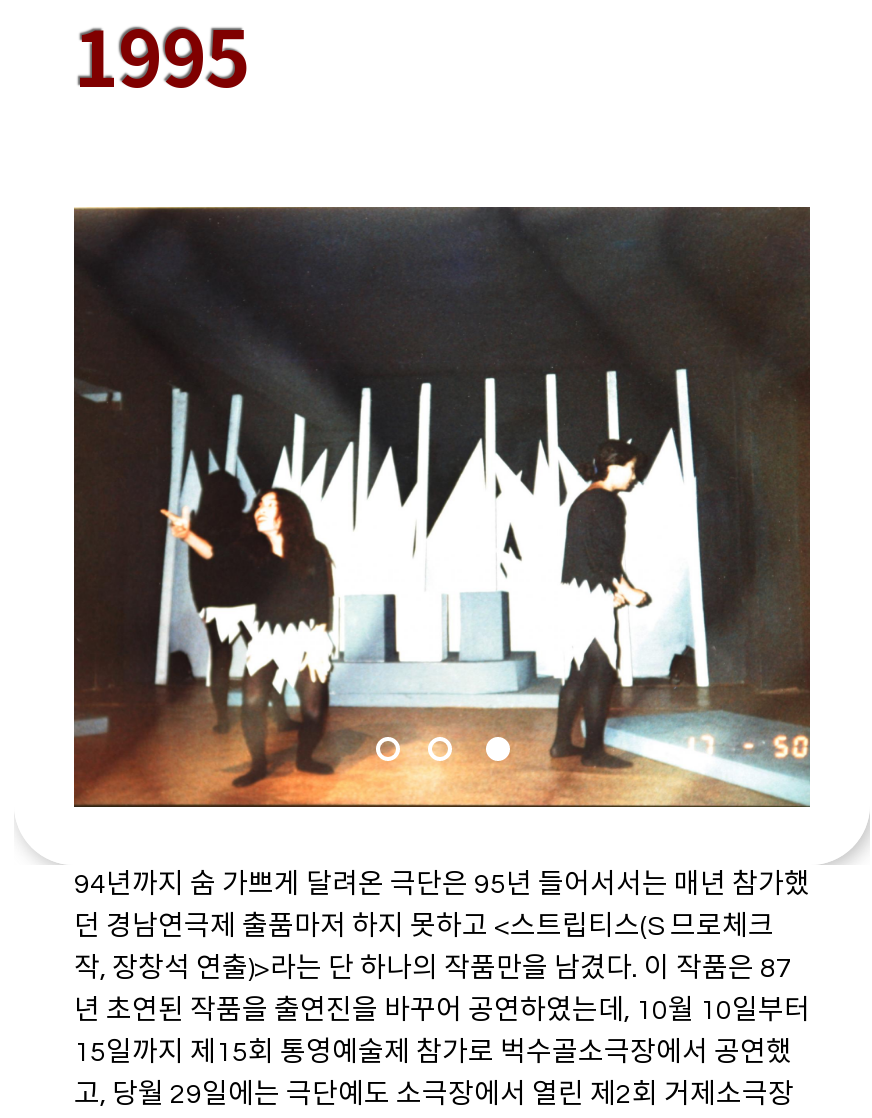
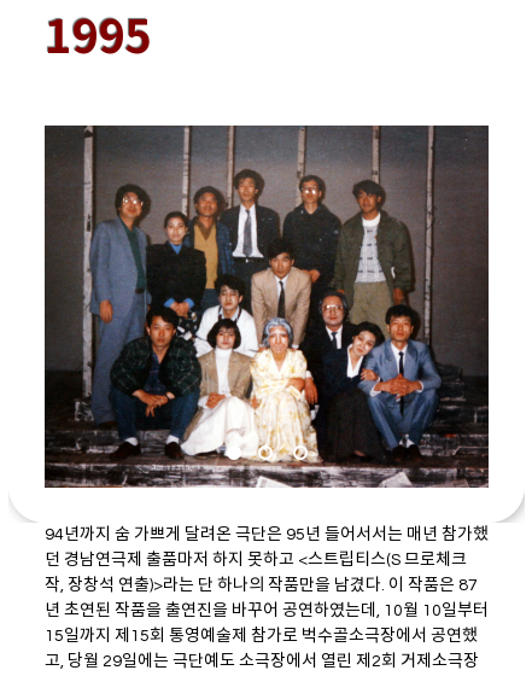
[72,205,812,809] [image] -> [43,124,490,488] [image]

